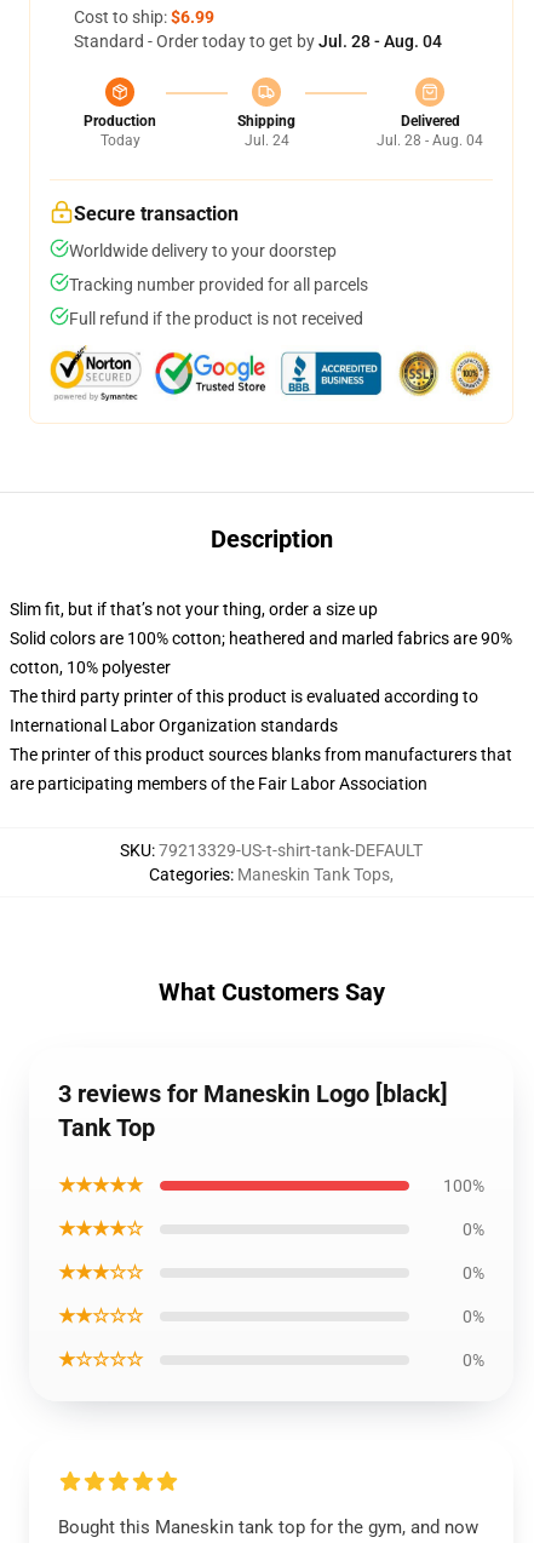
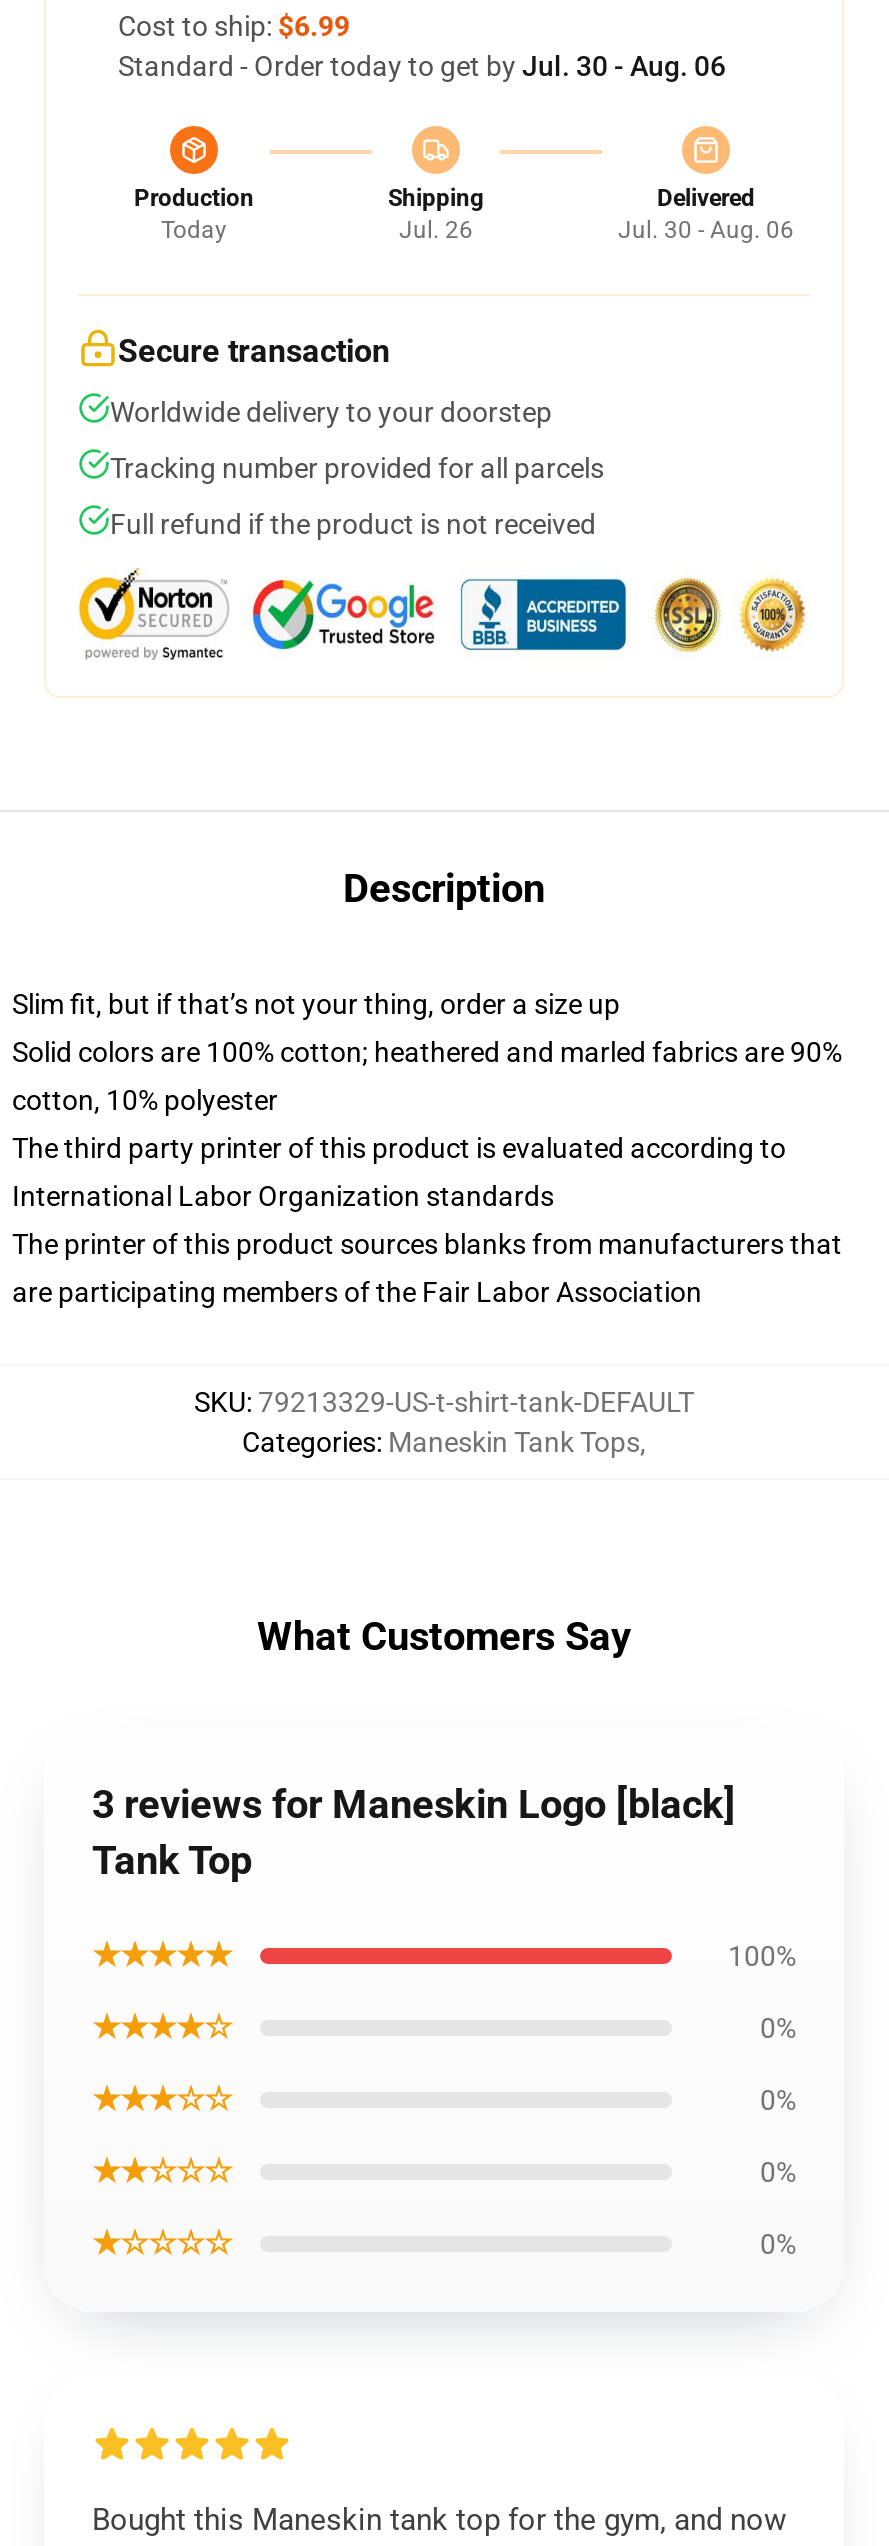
[74,31,442,51] Standard - Order today to get by Jul. 28 - Aug. 04 -> [118,50,726,82] Standard - Order today to get by Jul. 30 - Aug. 06
[244,132,289,149] Jul. 24 -> [399,216,473,244] Jul. 26
[377,132,483,149] Jul. 28 - Aug. 04 -> [618,216,794,244] Jul. 30 - Aug. 06

